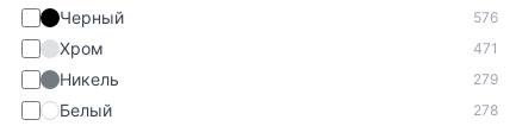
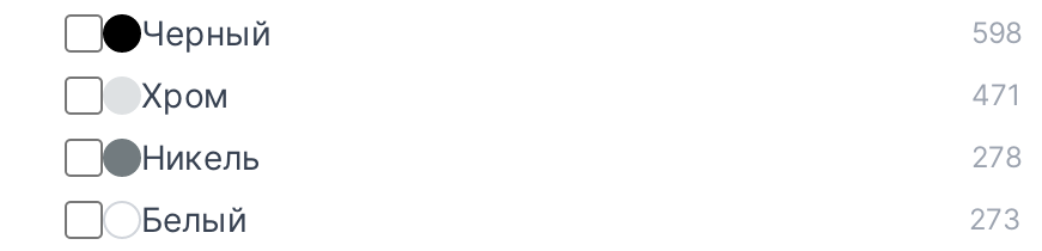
[473,8,498,26] 576 -> [971,14,1022,50] 598
[473,70,498,88] 279 -> [971,139,1022,175] 278
[473,101,498,119] 278 -> [969,201,1022,237] 273

